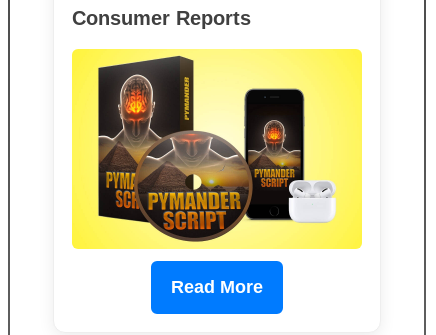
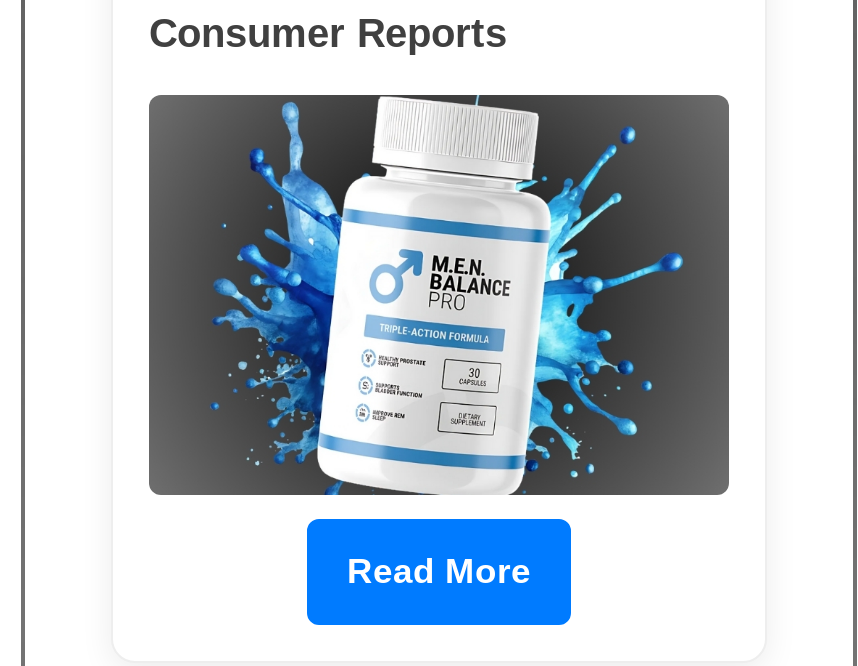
[71,48,363,250] [image] -> [147,93,731,497] [image]

